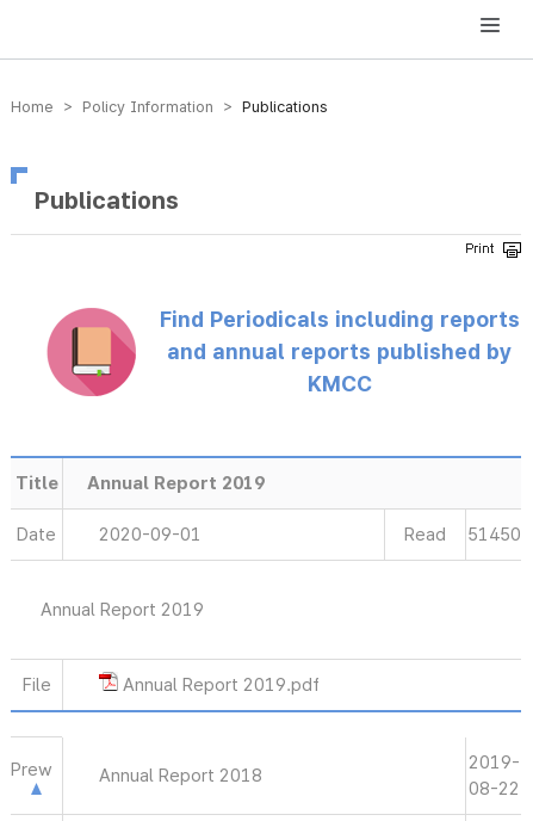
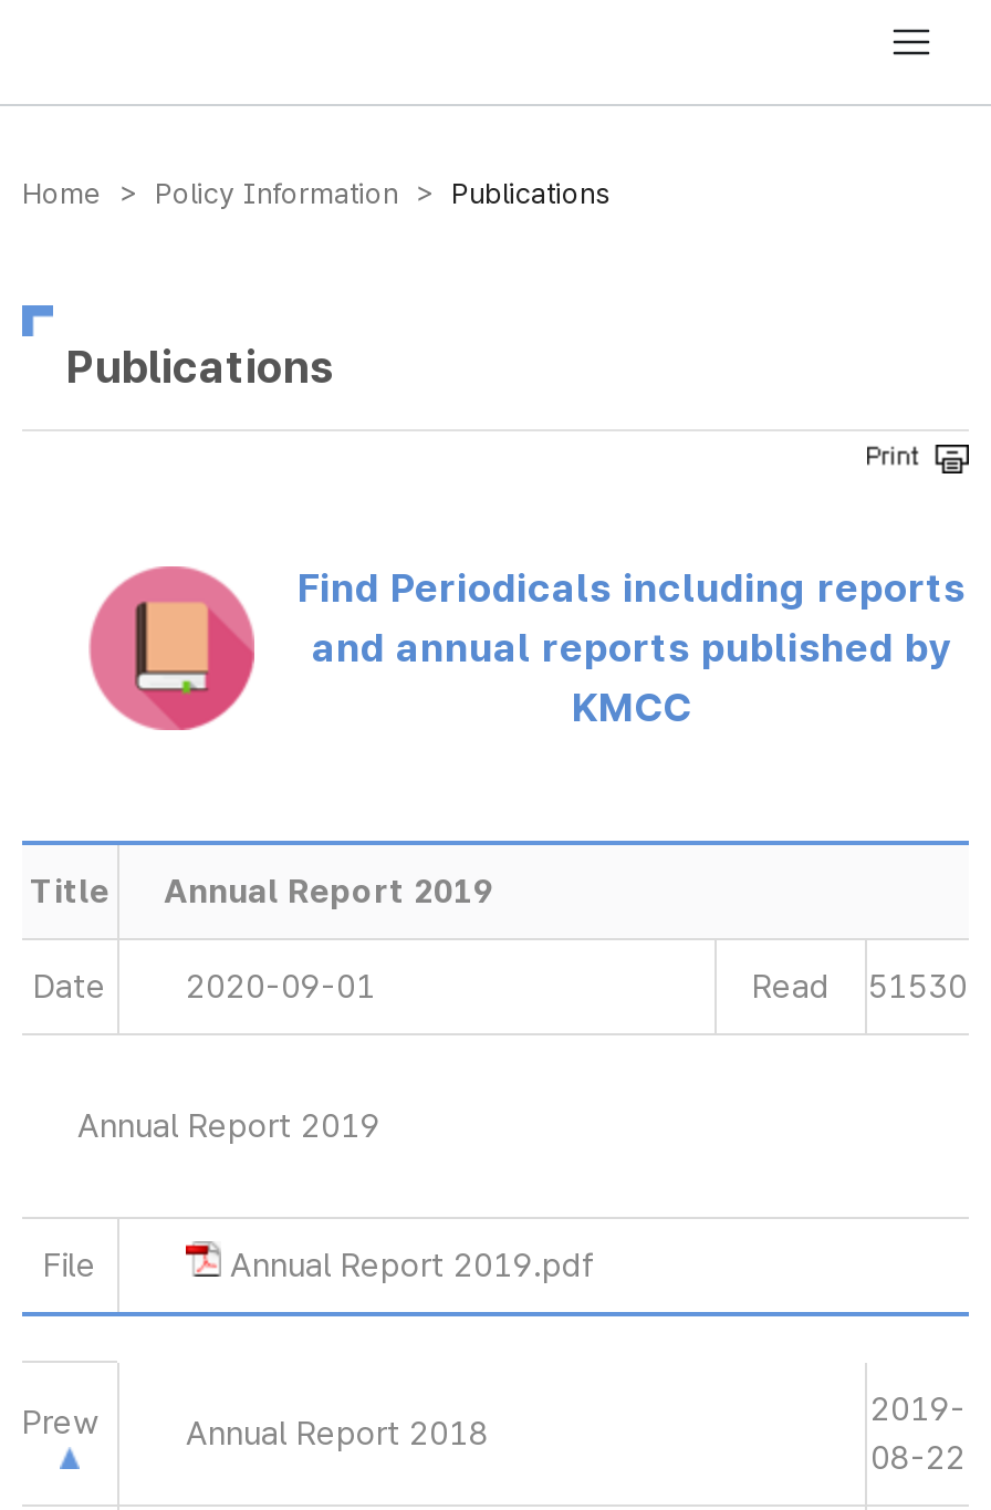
[404,524,520,545] Read 51450 -> [752,967,968,1007] Read 51530

